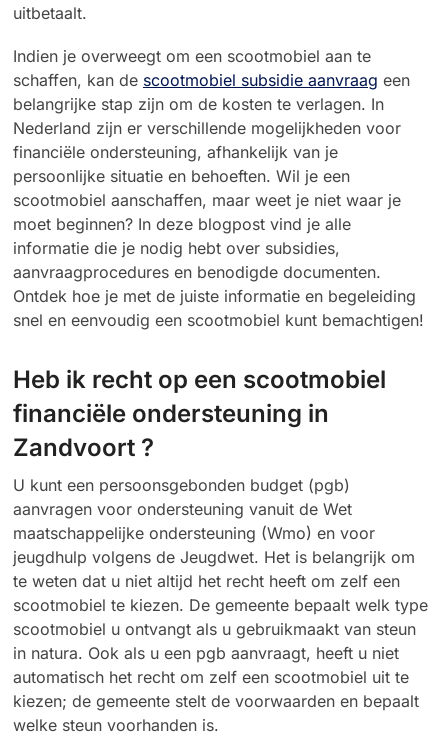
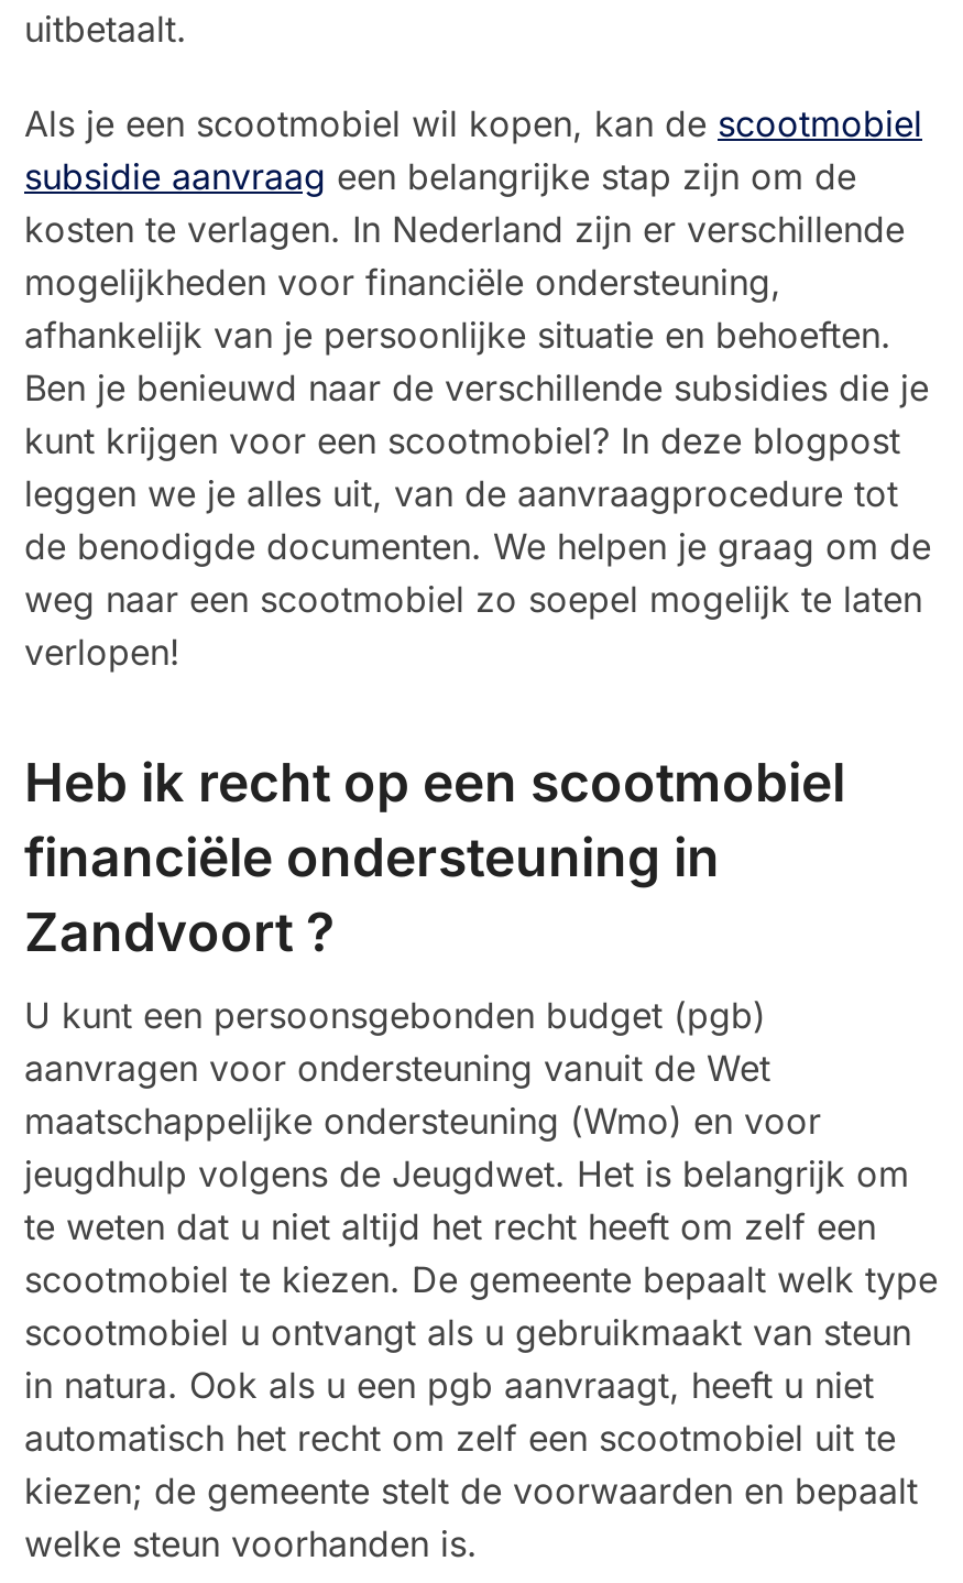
[13,46,424,330] Indien je overweegt om een scootmobiel aan te | schaffen, kan de scootmobiel subsidie aanvraag een | belangrijke stap zijn om de kosten te verlagen. In | Nederland zijn er verschillende mogelijkheden voor | financiële ondersteuning, afhankelijk van je | persoonlijke situatie en behoeften. Wil je een | scootmobiel aanschaffen, maar weet je niet waar je | moet beginnen? In deze blogpost vind je alle | informatie die je nodig hebt over subsidies, | aanvraagprocedures en benodigde documenten. | Ontdek hoe je met de juiste informatie en begeleiding | snel en eenvoudig een scootmobiel kunt bemachtigen! -> [24,102,931,675] Als je een scootmobiel wil kopen, kan de scootmobiel | subsidie aanvraag een belangrijke stap zijn om de | kosten te verlagen. In Nederland zijn er verschillende | mogelijkheden voor financiële ondersteuning, | afhankelijk van je persoonlijke situatie en behoeften. | Ben je benieuwd naar de verschillende subsidies die je | kunt krijgen voor een scootmobiel? In deze blogpost | leggen we je alles uit, van de aanvraagprocedure tot | de benodigde documenten. We helpen je graag om de | weg naar een scootmobiel zo soepel mogelijk te laten | verlopen!

